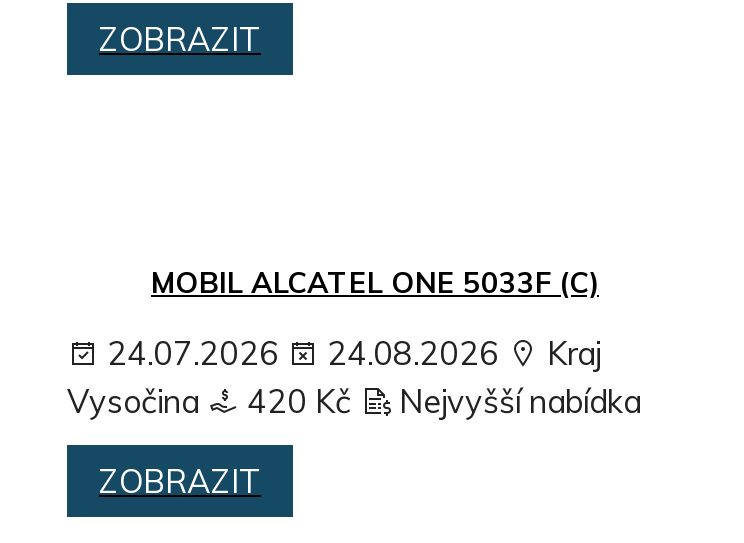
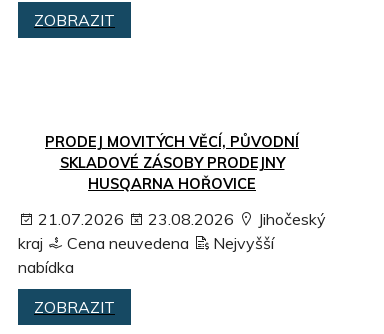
[151,264,599,300] MOBIL ALCATEL ONE 5033F (C) -> [45,133,299,193] PRODEJ MOVITÝCH VĚCÍ, PŮVODNÍ | SKLADOVÉ ZÁSOBY PRODEJNY | HUSQARNA HOŘOVICE
[67,332,641,420] 24.07.2026 | 24.08.2026 | Kraj | Vysočina | 420 Kč | Nejvyšší nabídka -> [18,209,326,277] 21.07.2026 | 23.08.2026 | Jihočeský | kraj | Cena neuvedena | Nejvyšší | nabídka

